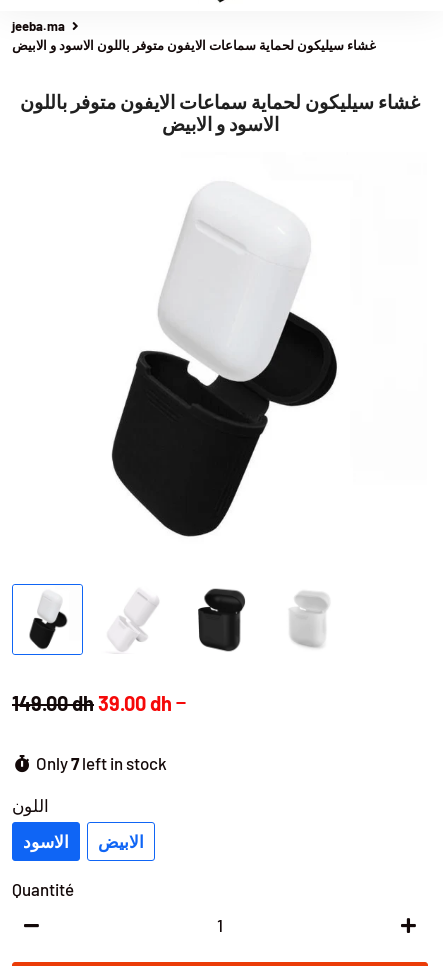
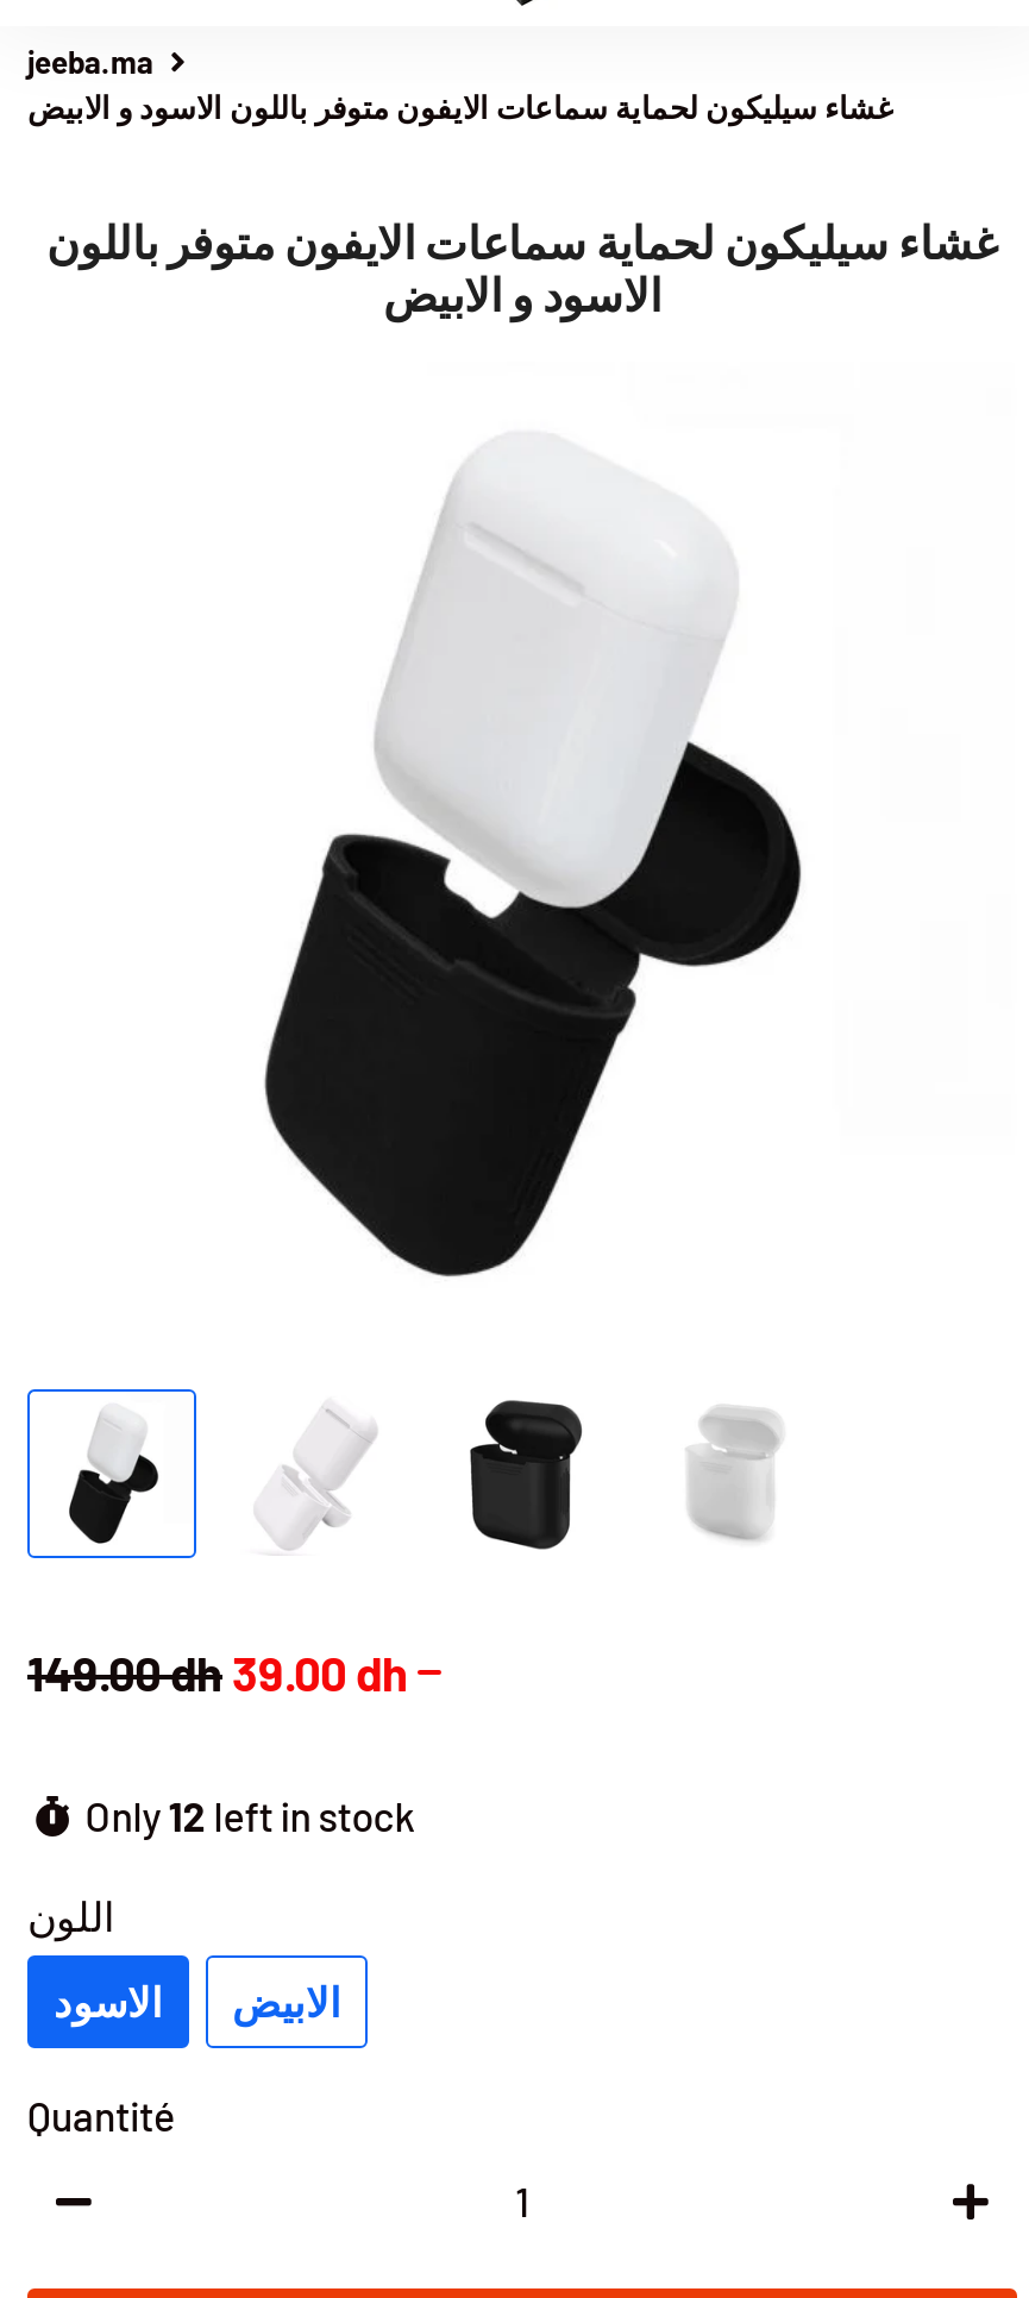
[36,753,167,773] Only 7 left in stock -> [85,1791,416,1839] Only 12 left in stock

